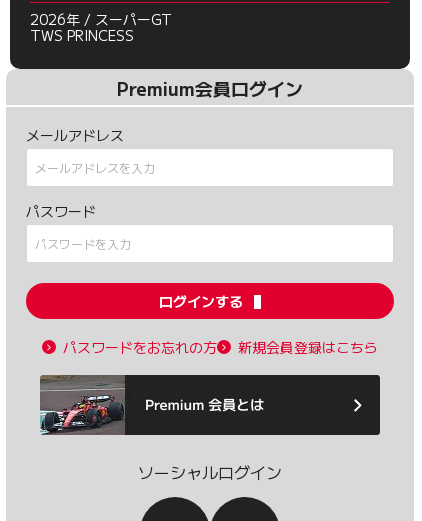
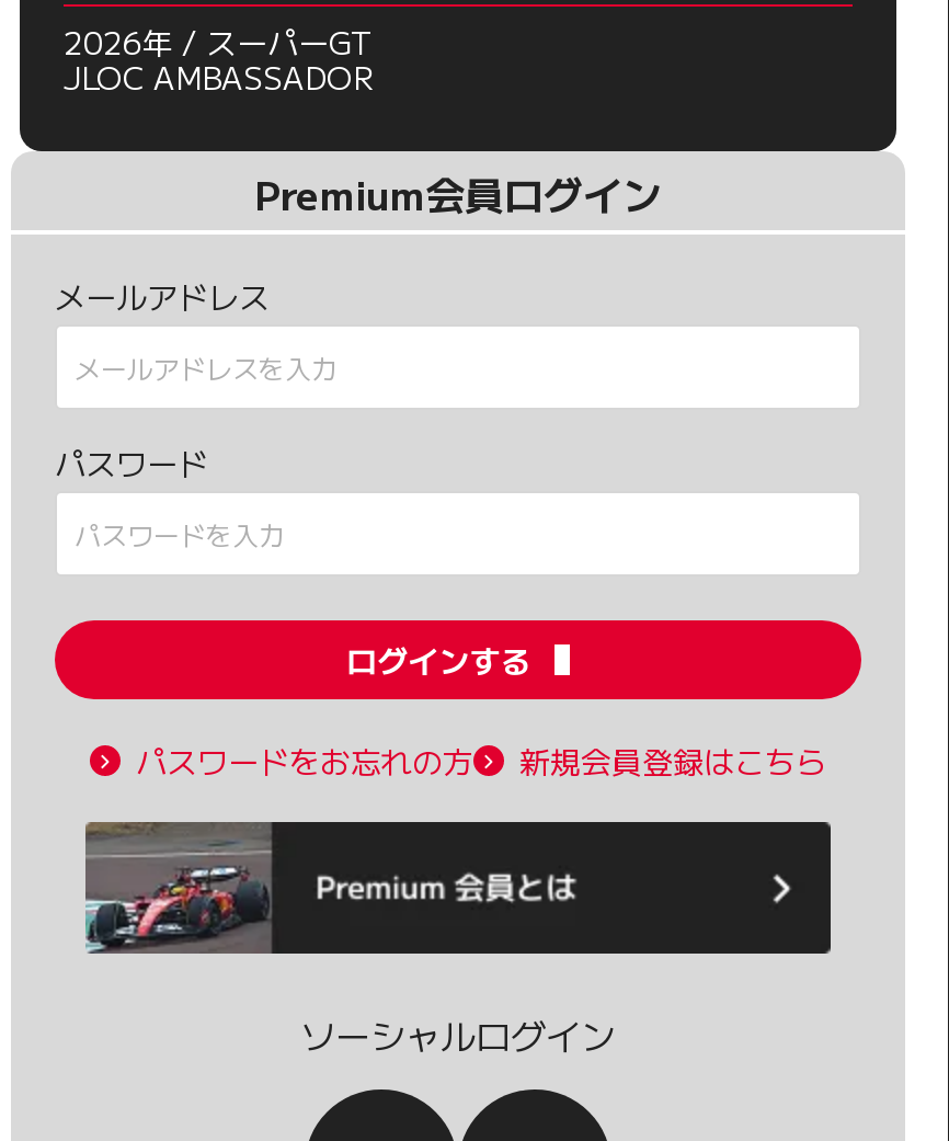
[30,25,134,45] TWS PRINCESS -> [64,55,373,99] JLOC AMBASSADOR

